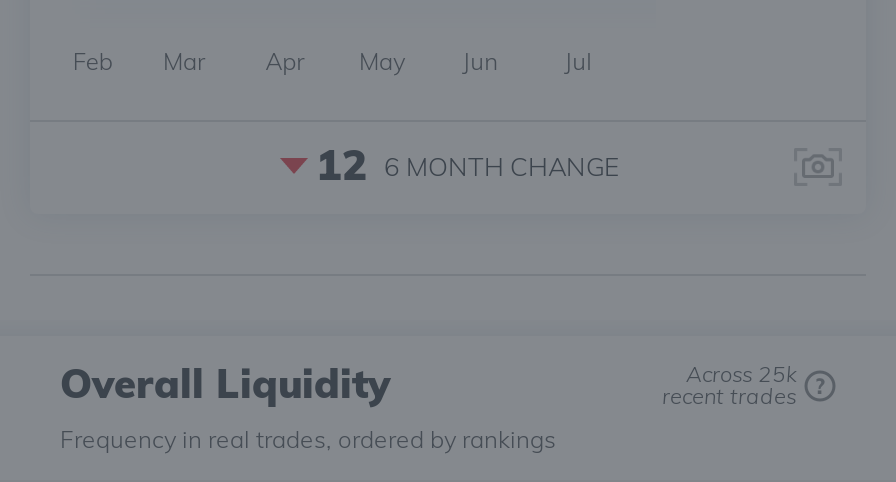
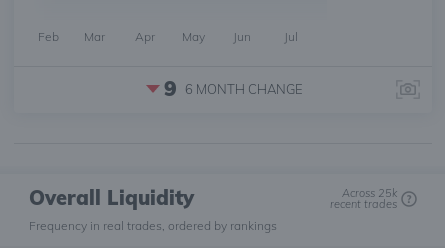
[316,138,620,190] 12 6 MONTH CHANGE -> [163,75,302,101] 9 6 MONTH CHANGE

